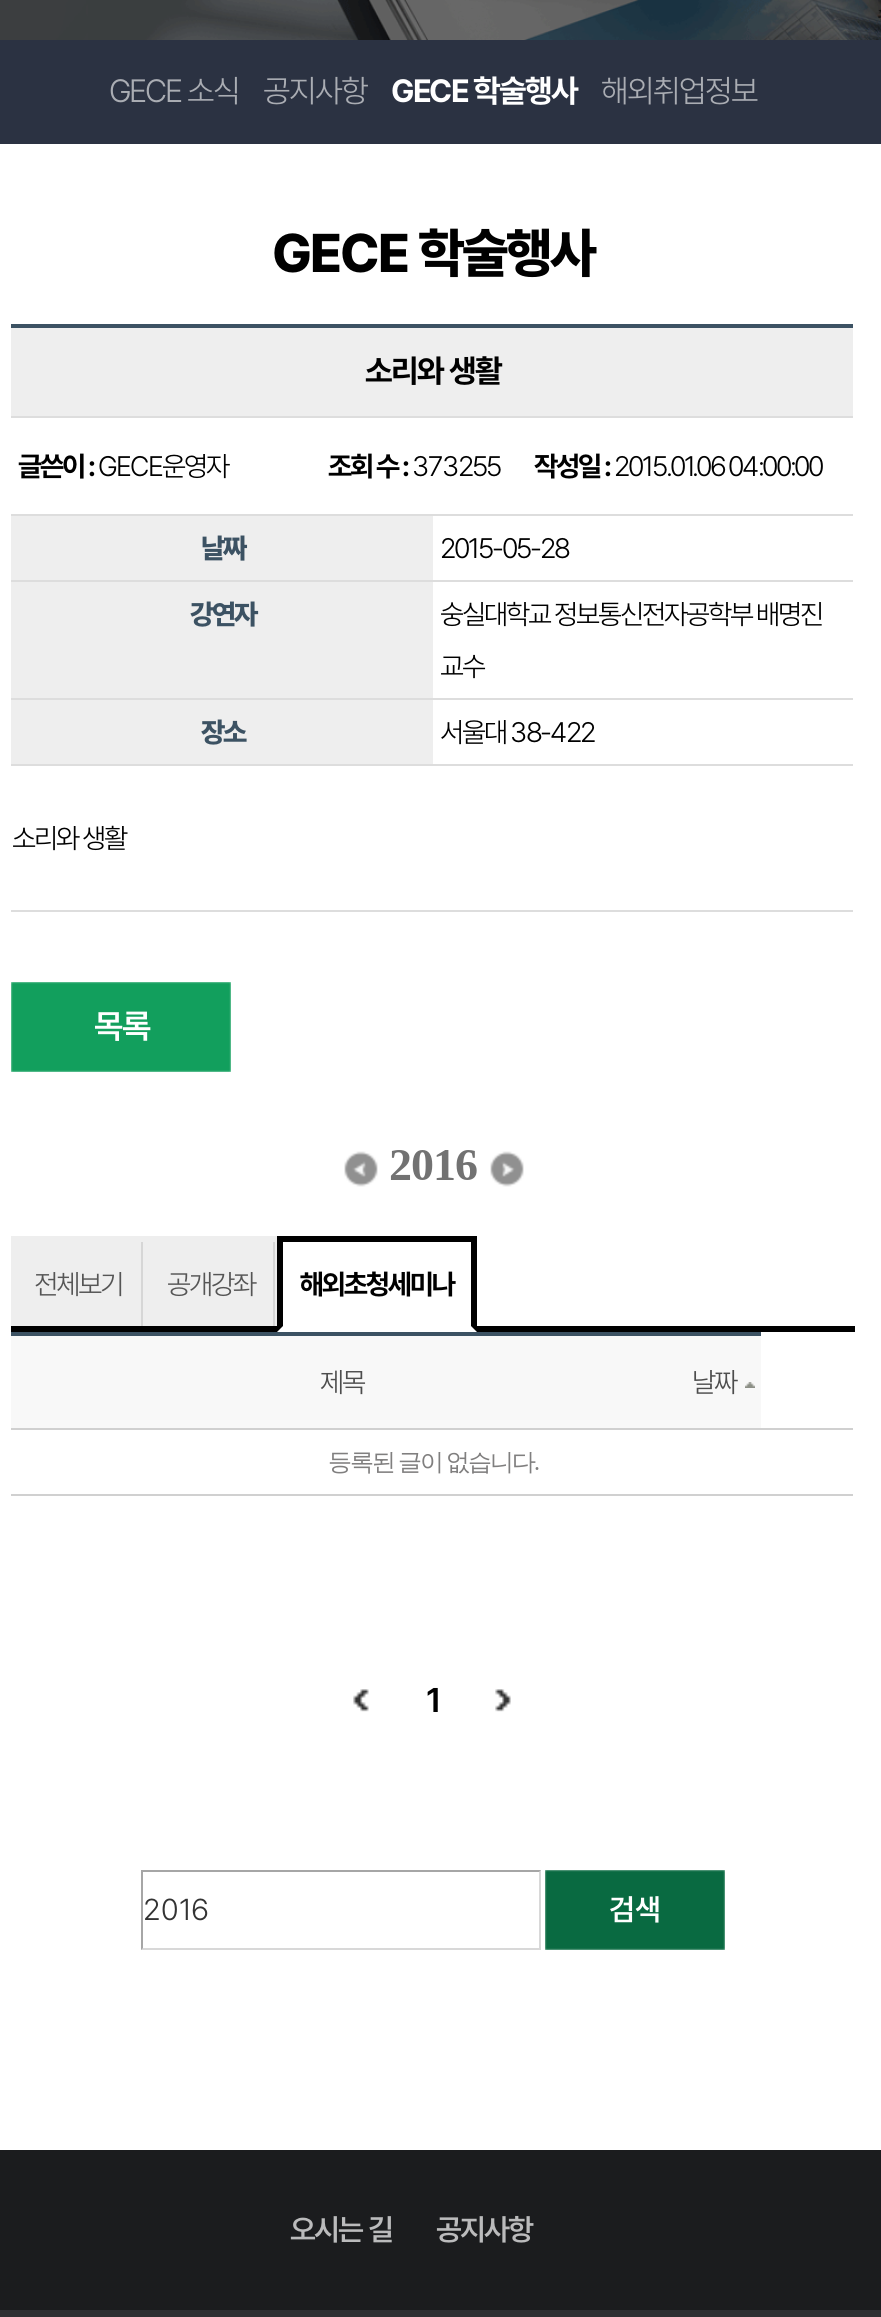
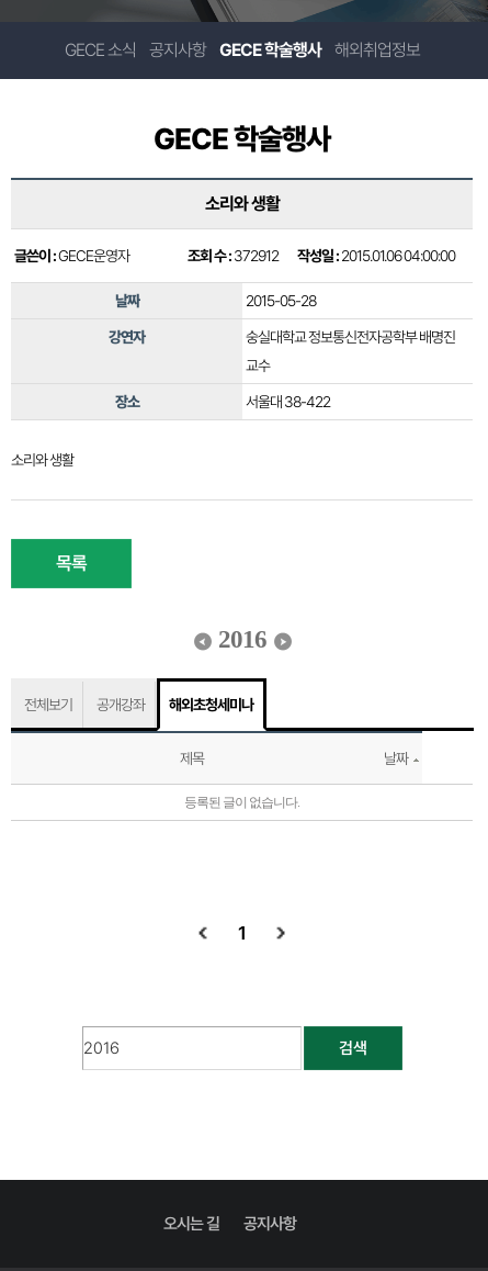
[328,450,822,482] 조회 수 : 373255 작성일 : 2015.01.06 04:00:00 -> [188,247,456,265] 조회 수 : 372912 작성일 : 2015.01.06 04:00:00

